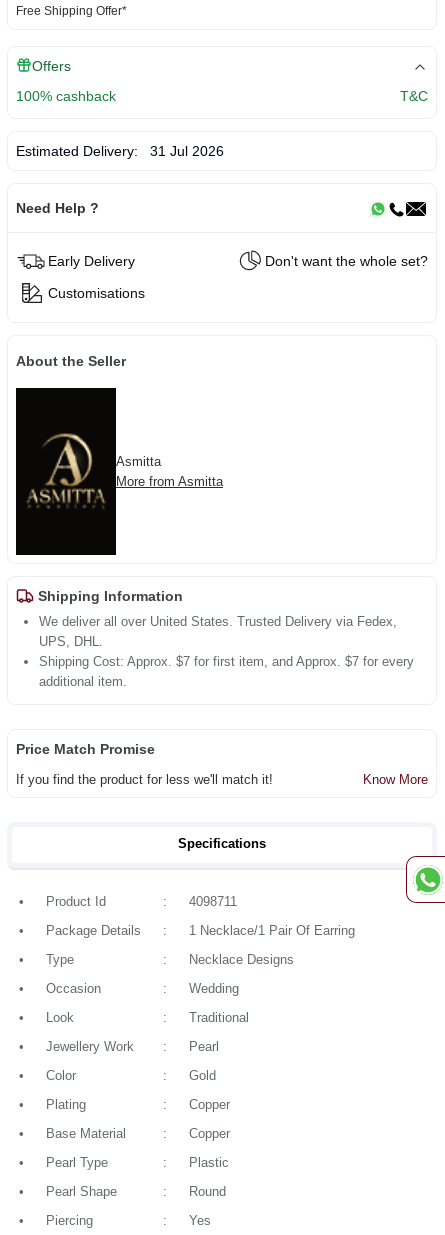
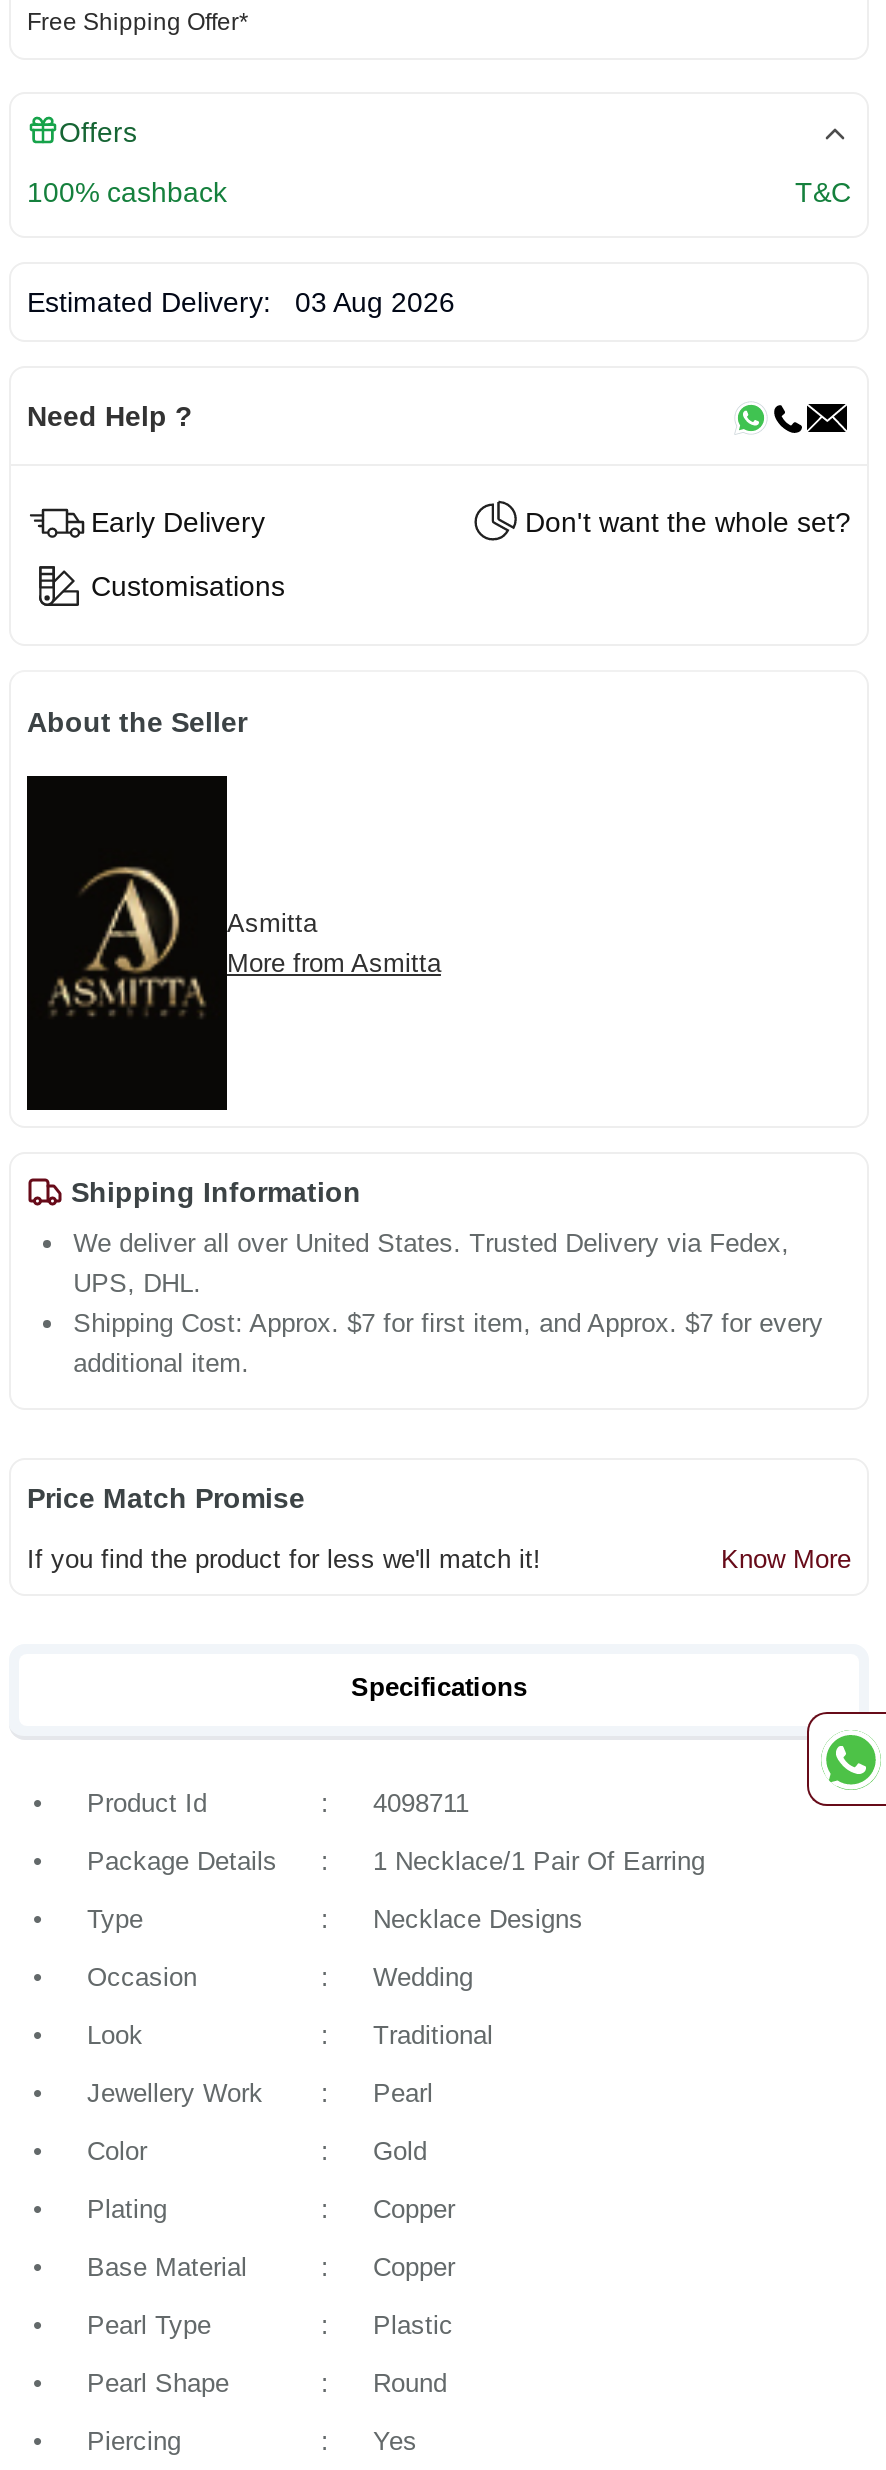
[16,143,224,159] Estimated Delivery: 31 Jul 2026 -> [27,286,455,318] Estimated Delivery: 03 Aug 2026

